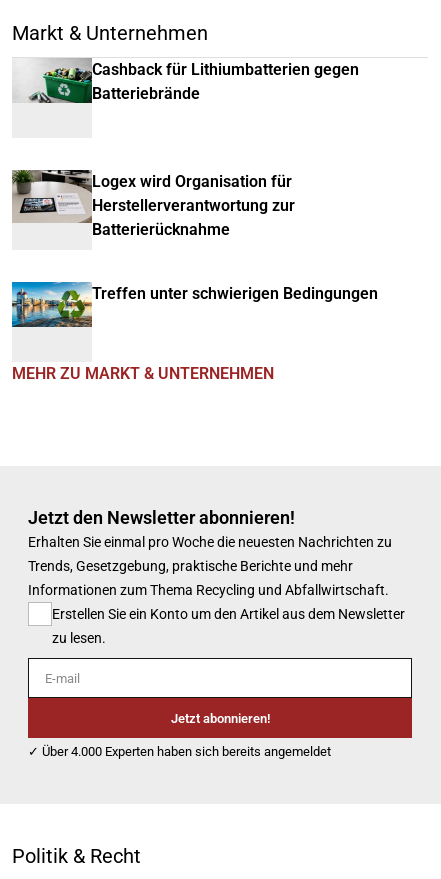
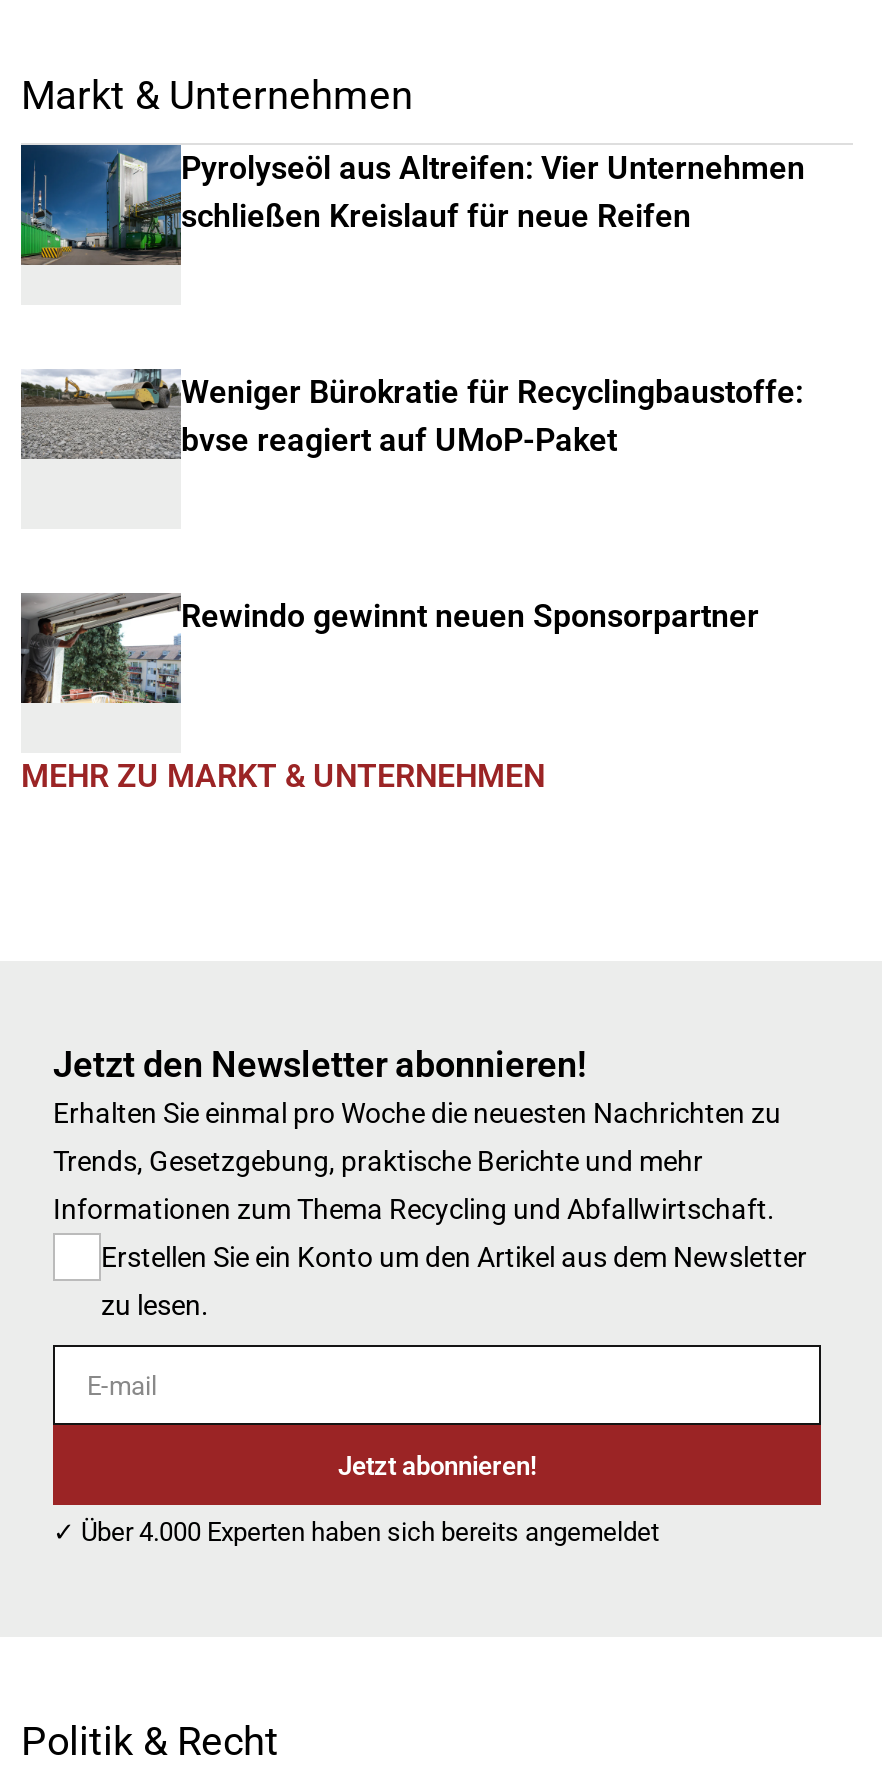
[12,58,359,118] [image] | Cashback für Lithiumbatterien gegen | Batteriebrände -> [19,143,805,267] [image] | Pyrolyseöl aus Altreifen: Vier Unternehmen | schließen Kreislauf für neue Reifen
[12,169,295,239] [image] | Logex wird Organisation für | Herstellerverantwortung zur | Batterierücknahme -> [21,369,803,473] [image] | Weniger Bürokratie für Recyclingbaustoffe: | bvse reagiert auf UMoP-Paket
[11,281,378,337] [image] | Treffen unter schwierigen Bedingungen -> [19,591,759,705] [image] | Rewindo gewinnt neuen Sponsorpartner

